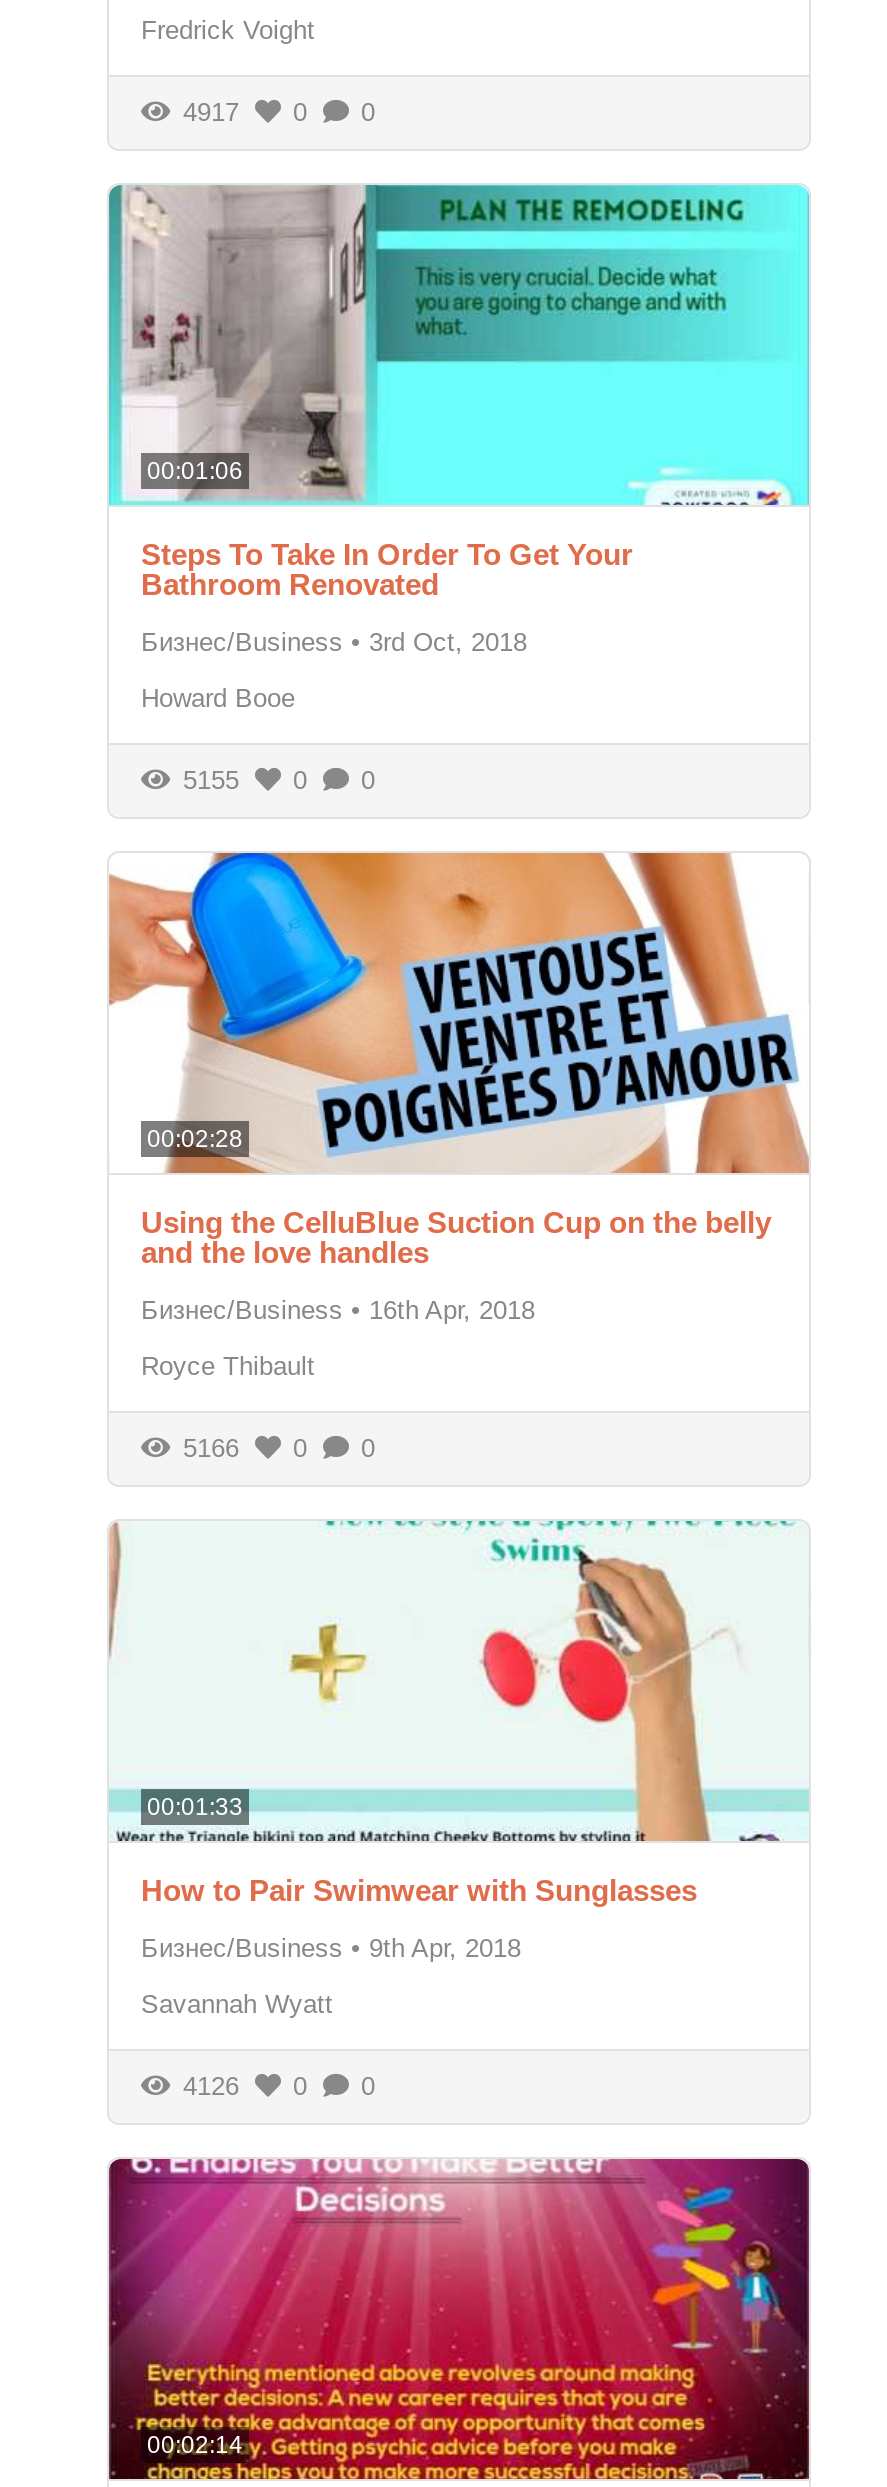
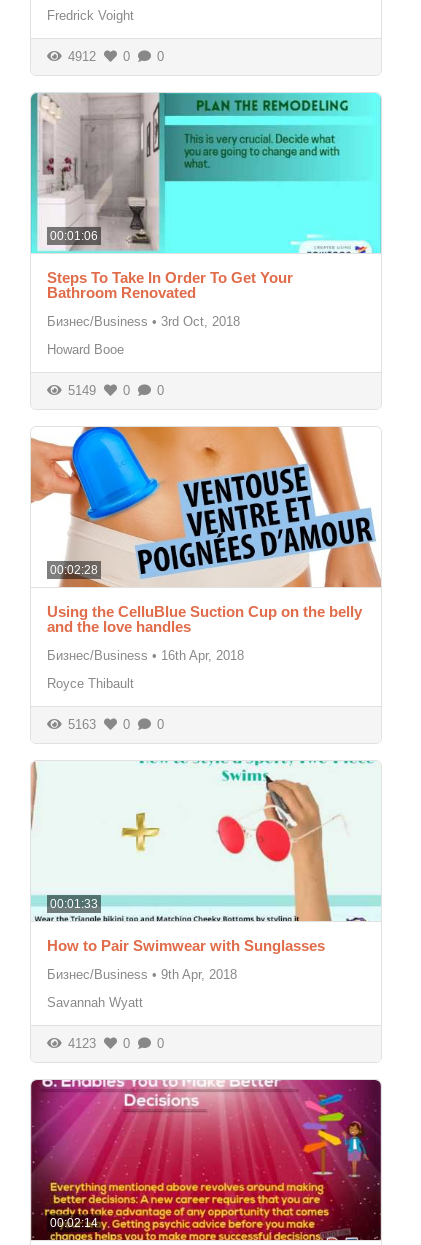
[175,97,375,127] 4917 0 0 -> [64,49,164,64] 4912 0 0
[175,765,375,795] 5155 0 0 -> [64,383,164,398] 5149 0 0
[175,1433,375,1463] 5166 0 0 -> [64,717,164,732] 5163 0 0
[175,2071,375,2101] 4126 0 0 -> [64,1036,164,1051] 4123 0 0

